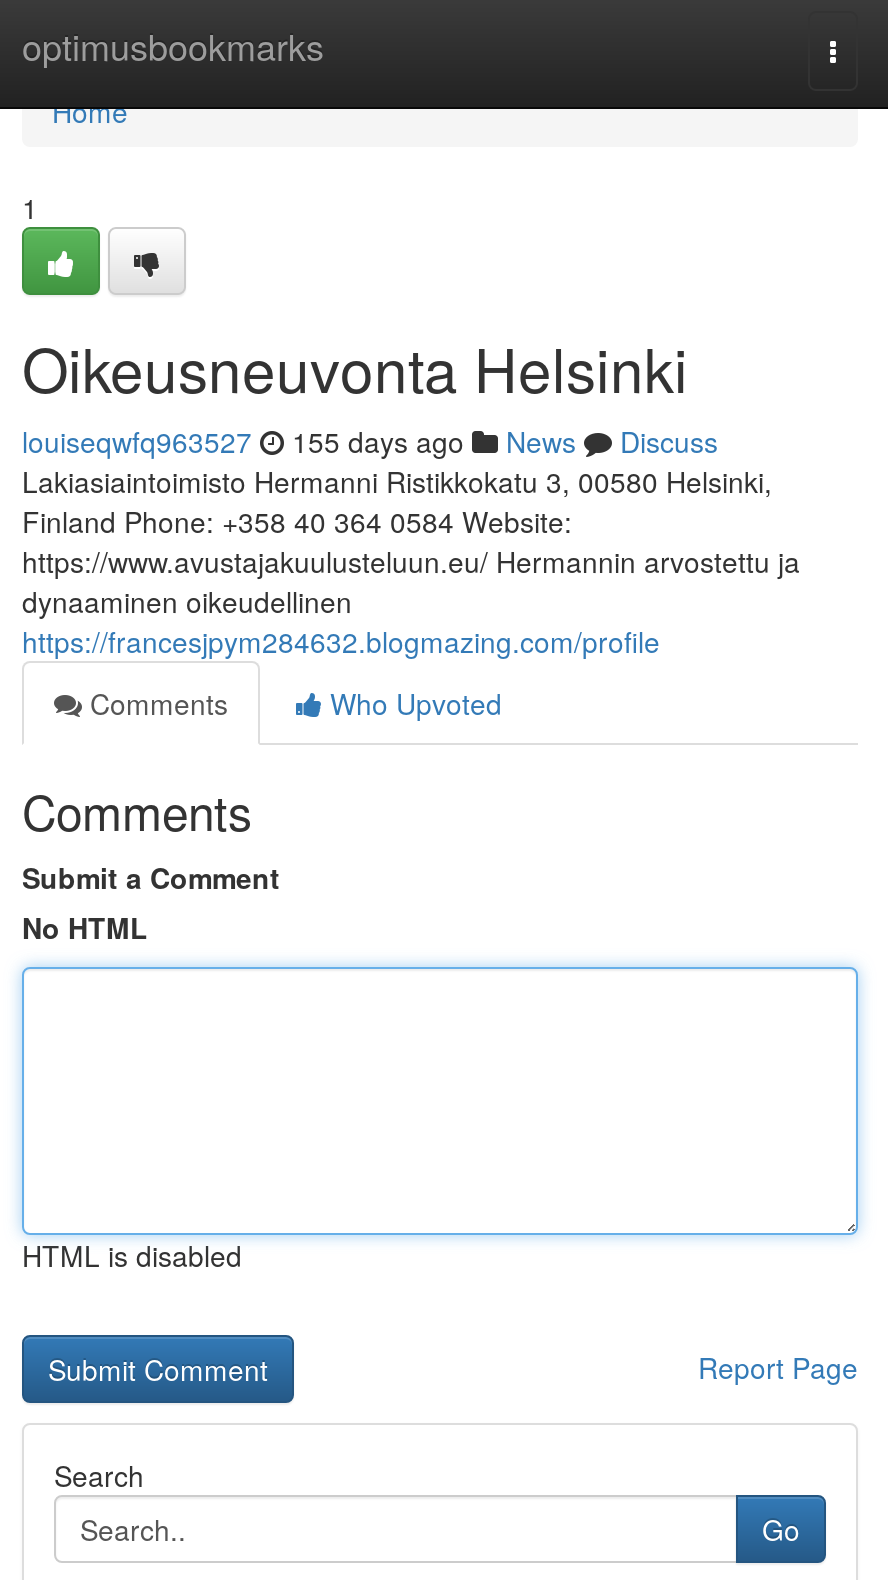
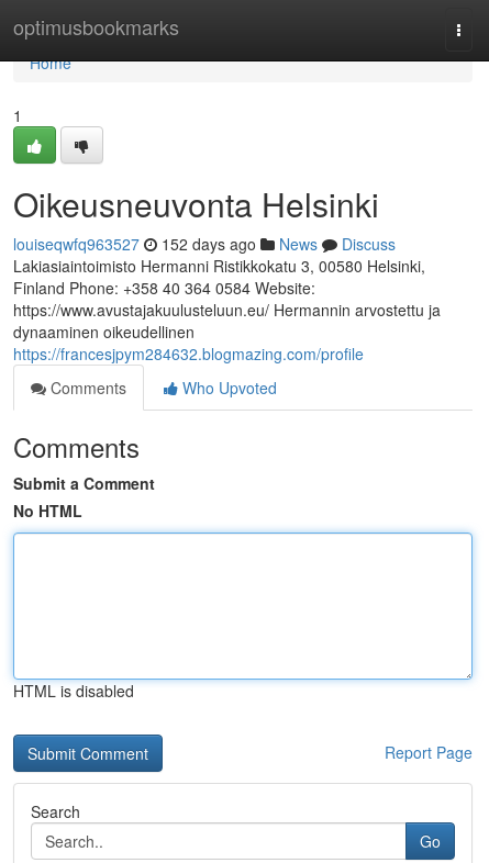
[22,421,718,461] louiseqwfq963527 155 days ago News Discuss -> [13,233,396,255] louiseqwfq963527 152 days ago News Discuss

